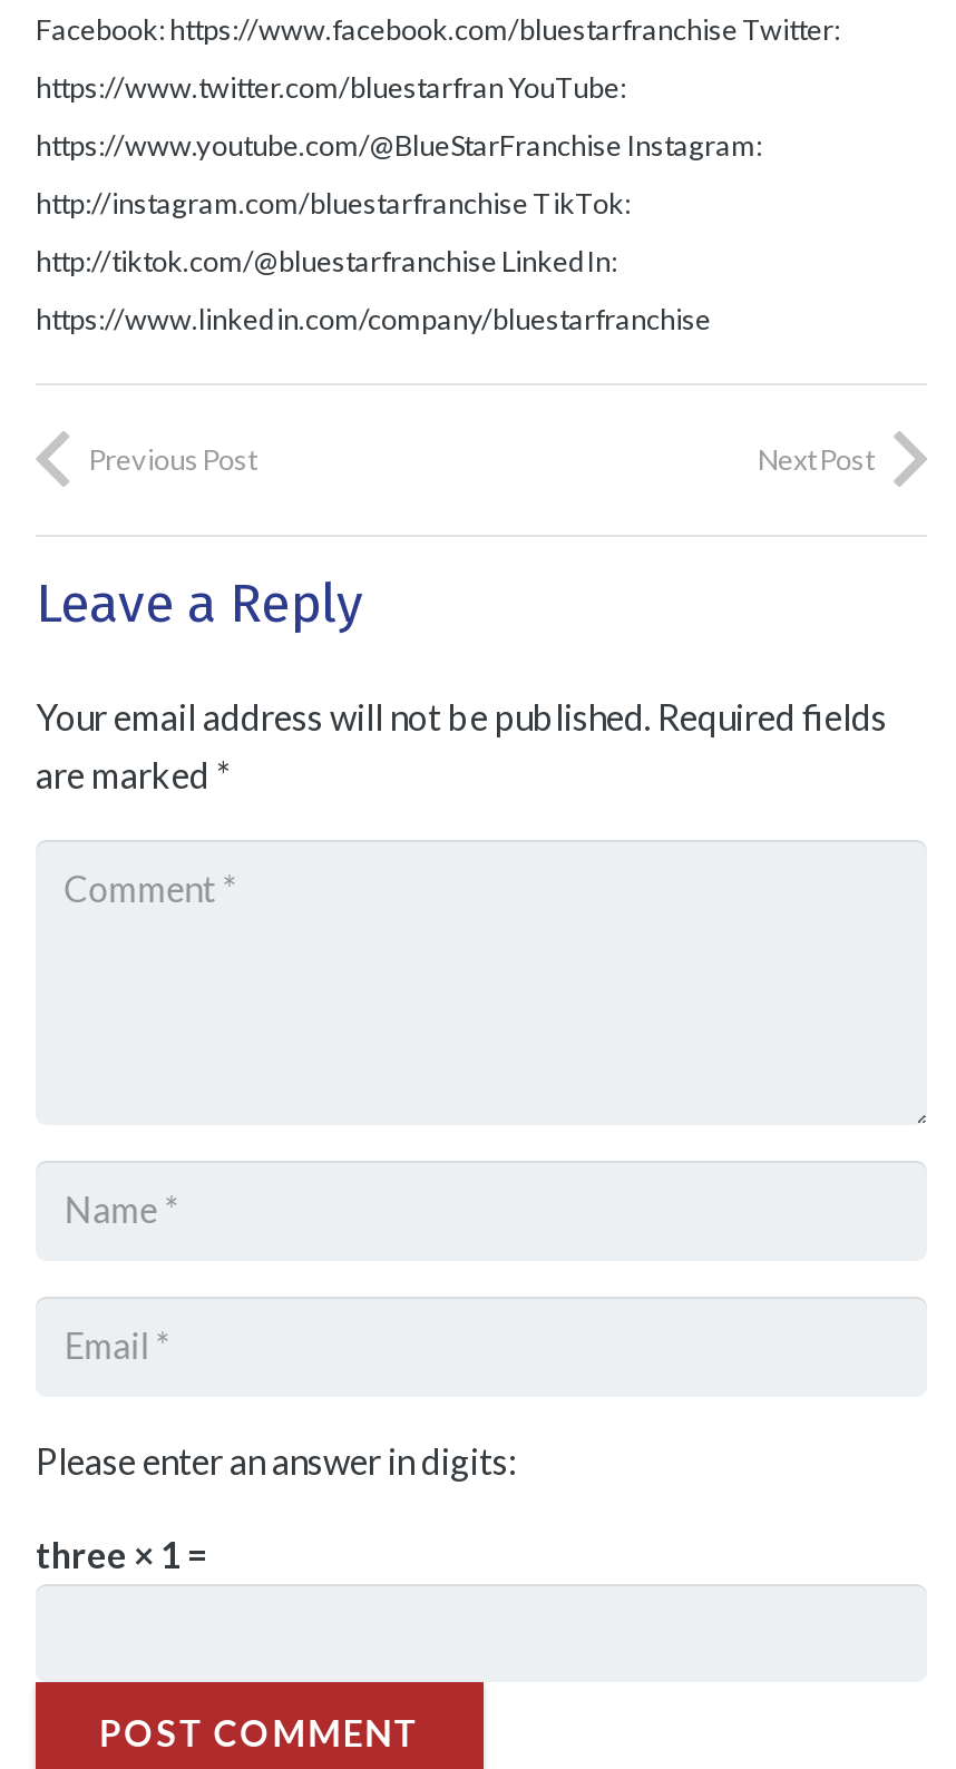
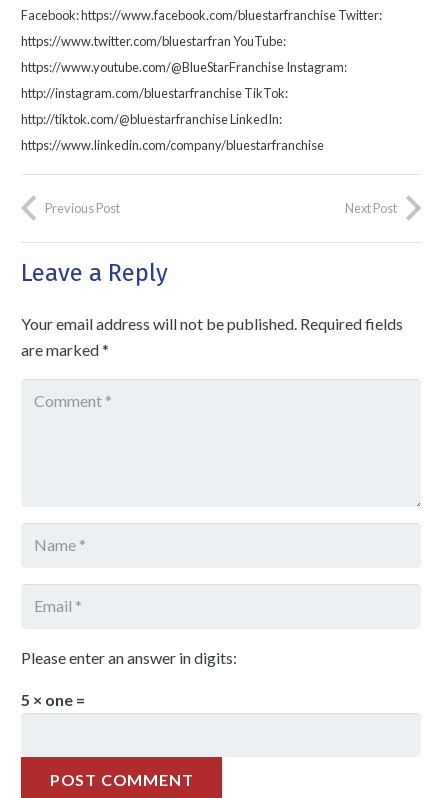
[36,1532,207,1574] three × 1 = -> [21,689,85,708] 5 × one =

